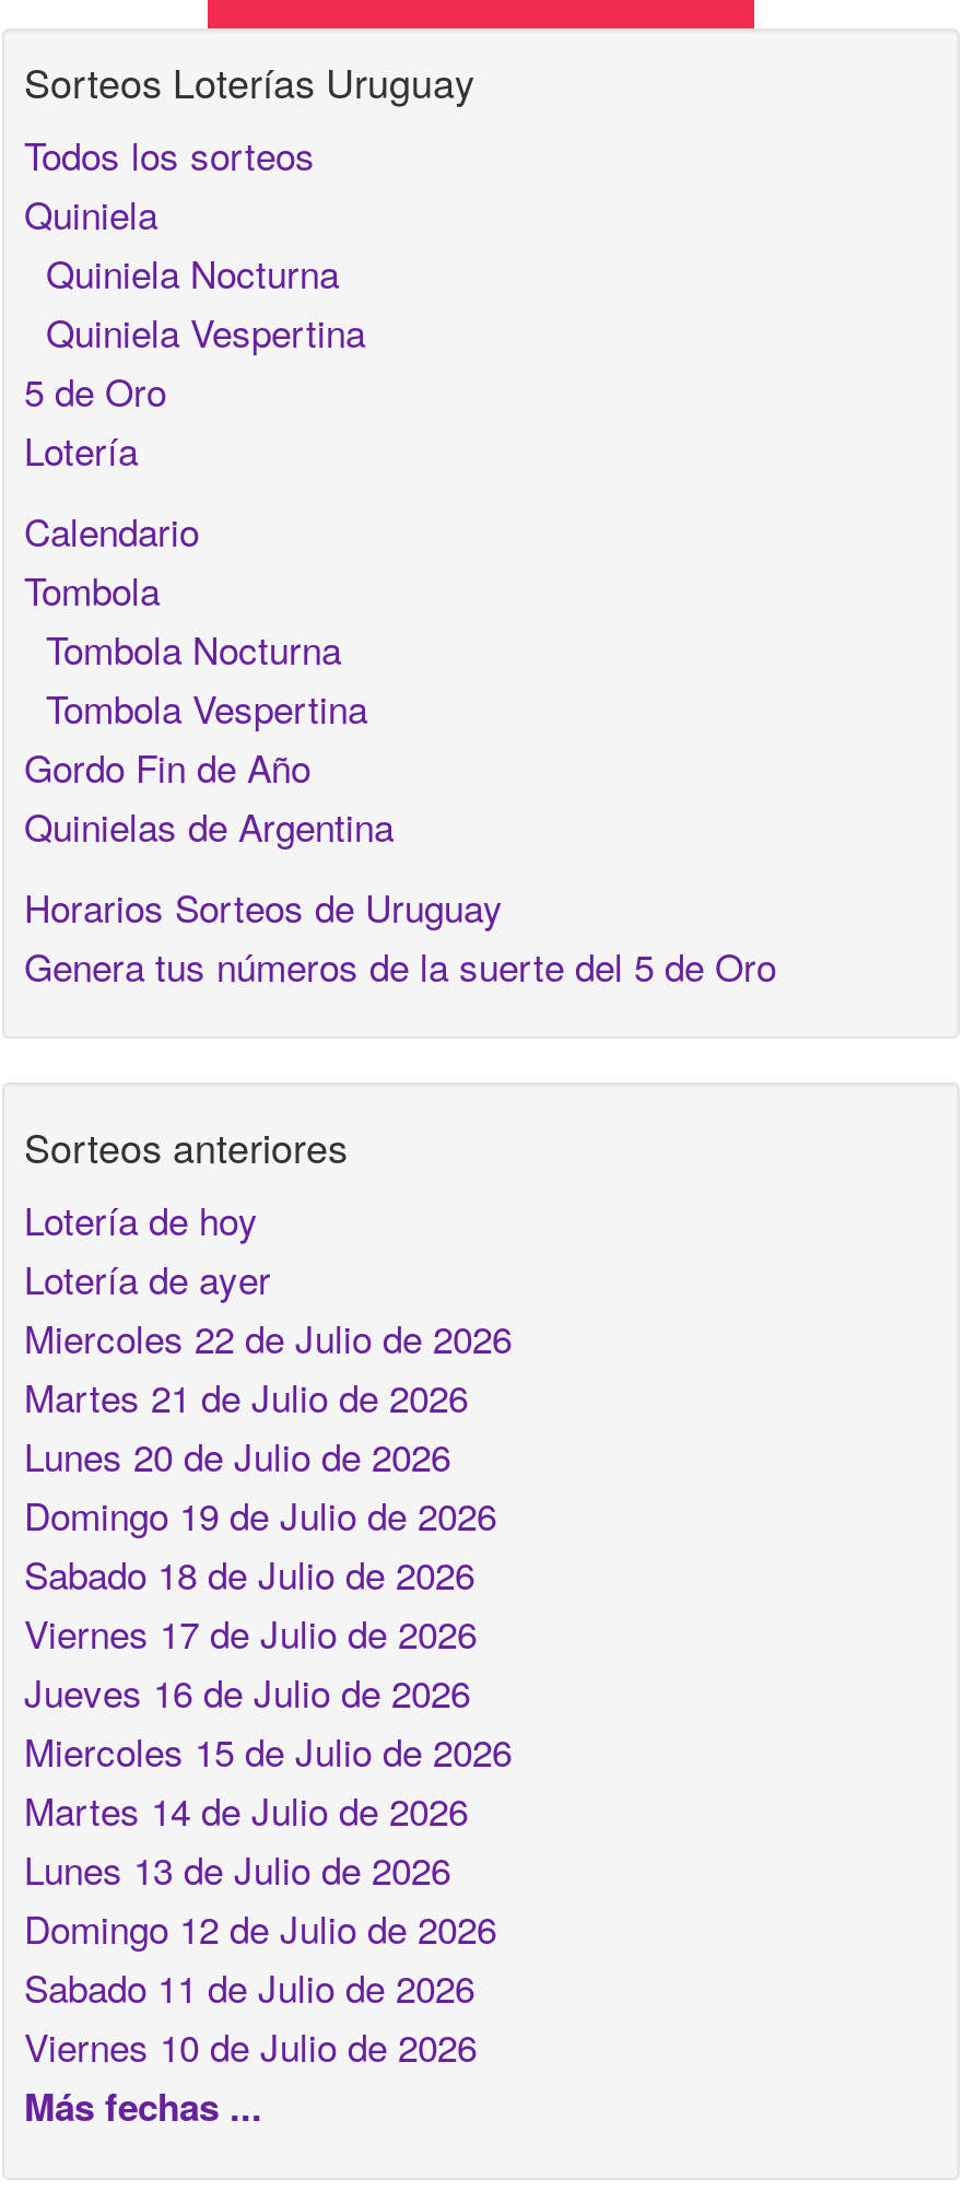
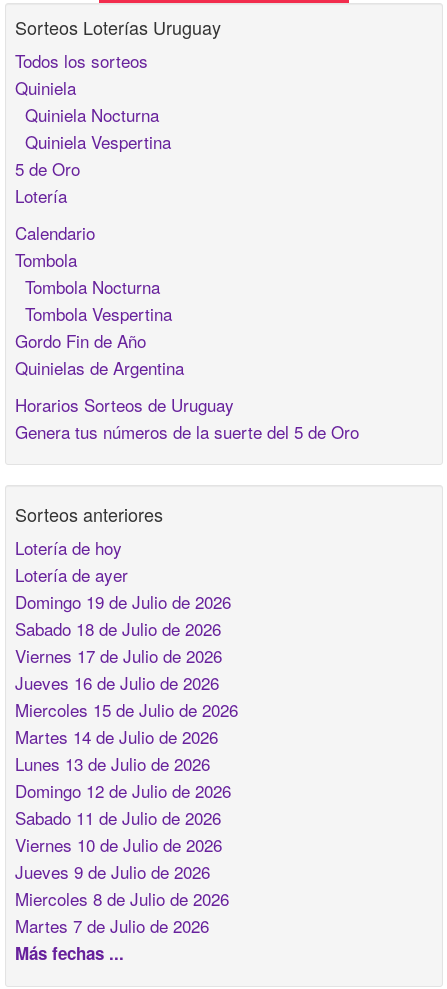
[24,1310,512,1483] Miercoles 22 de Julio de 2026 | Martes 21 de Julio de 2026 | Lunes 20 de Julio de 2026 -> none
moved [24,1487,512,2073] -> [15,589,238,857]: Domingo 19 de Julio de 2026 | Sabado 18 de Julio de 2026 | Viernes 17 de Julio de 2026 | ... | Sabado 11 de Julio de 2026 | Viernes 10 de Julio de 2026
none -> [15,859,229,938] Jueves 9 de Julio de 2026 | Miercoles 8 de Julio de 2026 | Martes 7 de Julio de 2026

